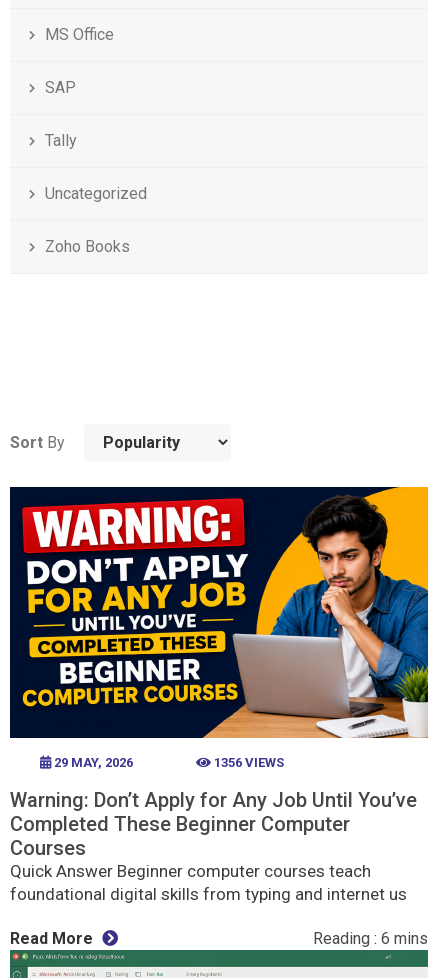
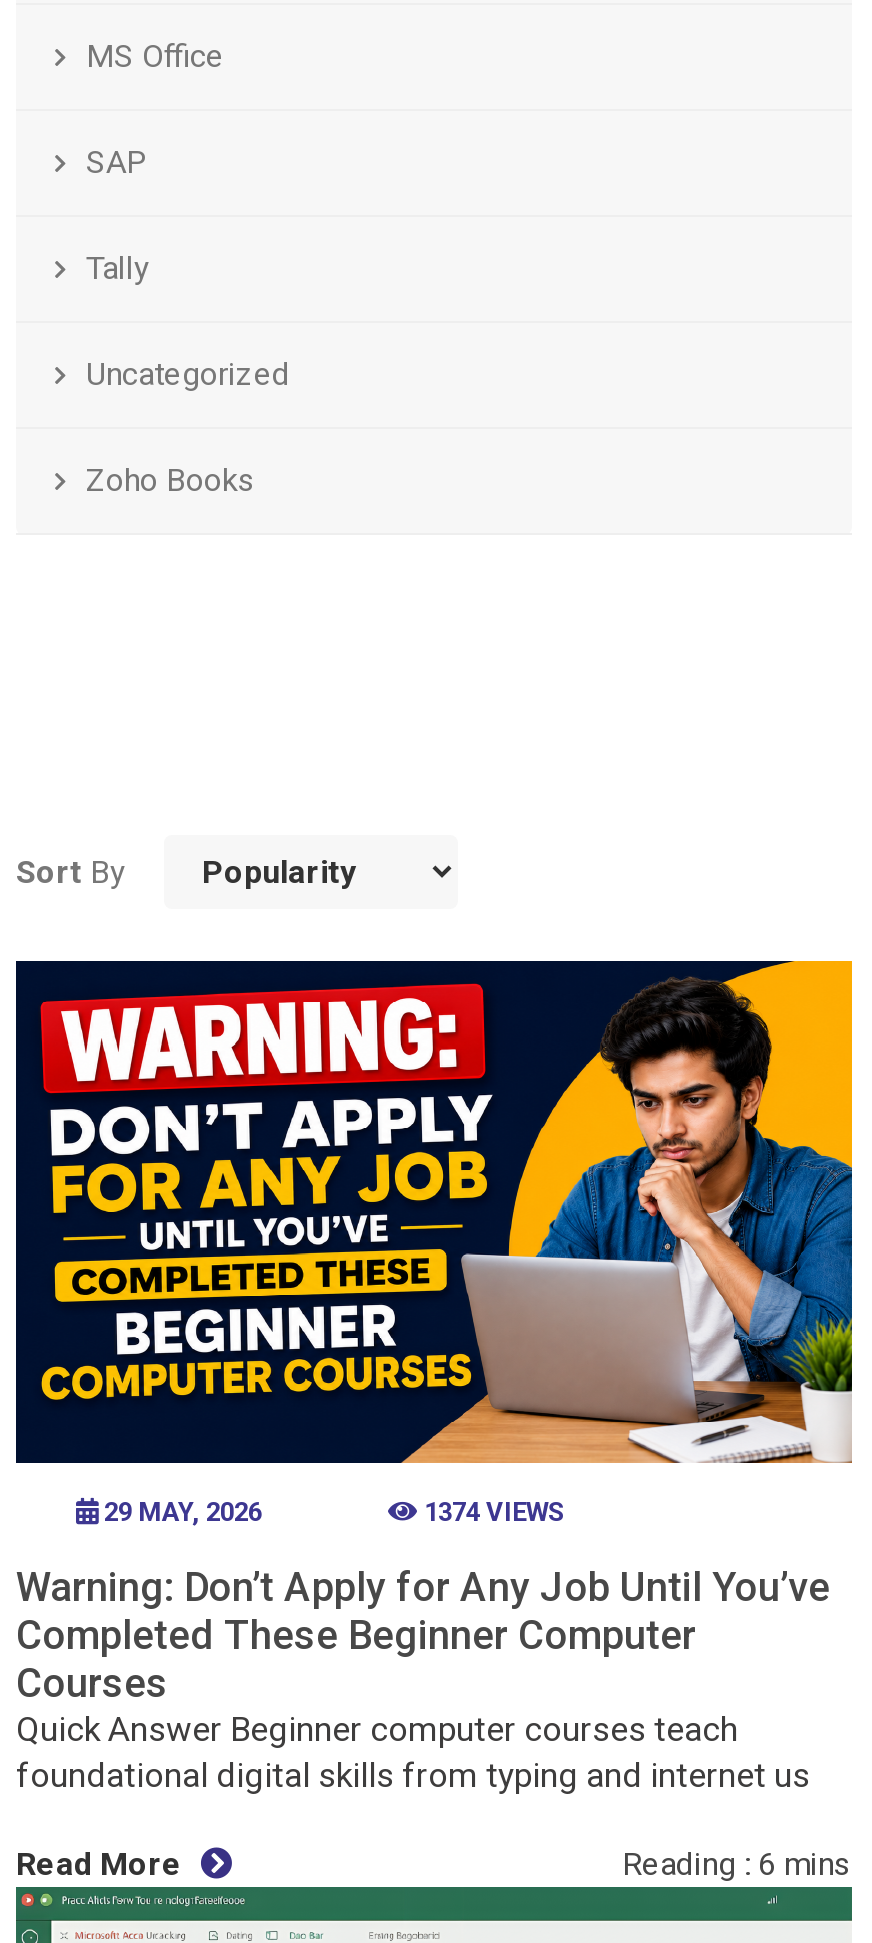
[211,755,284,770] 1356 VIEWS -> [418,1497,564,1527] 1374 VIEWS

